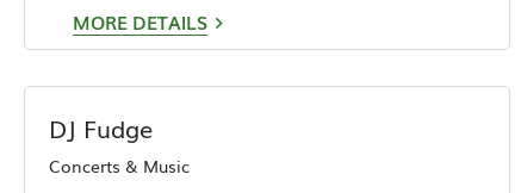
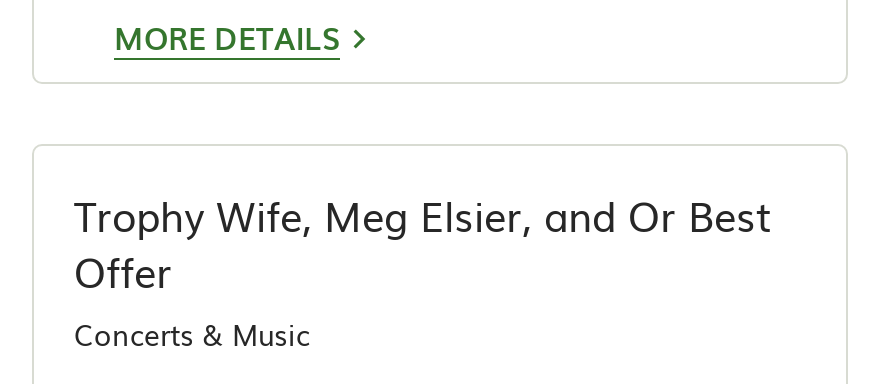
[49,110,153,145] DJ Fudge -> [74,184,772,300] Trophy Wife, Meg Elsier, and Or Best | Offer

